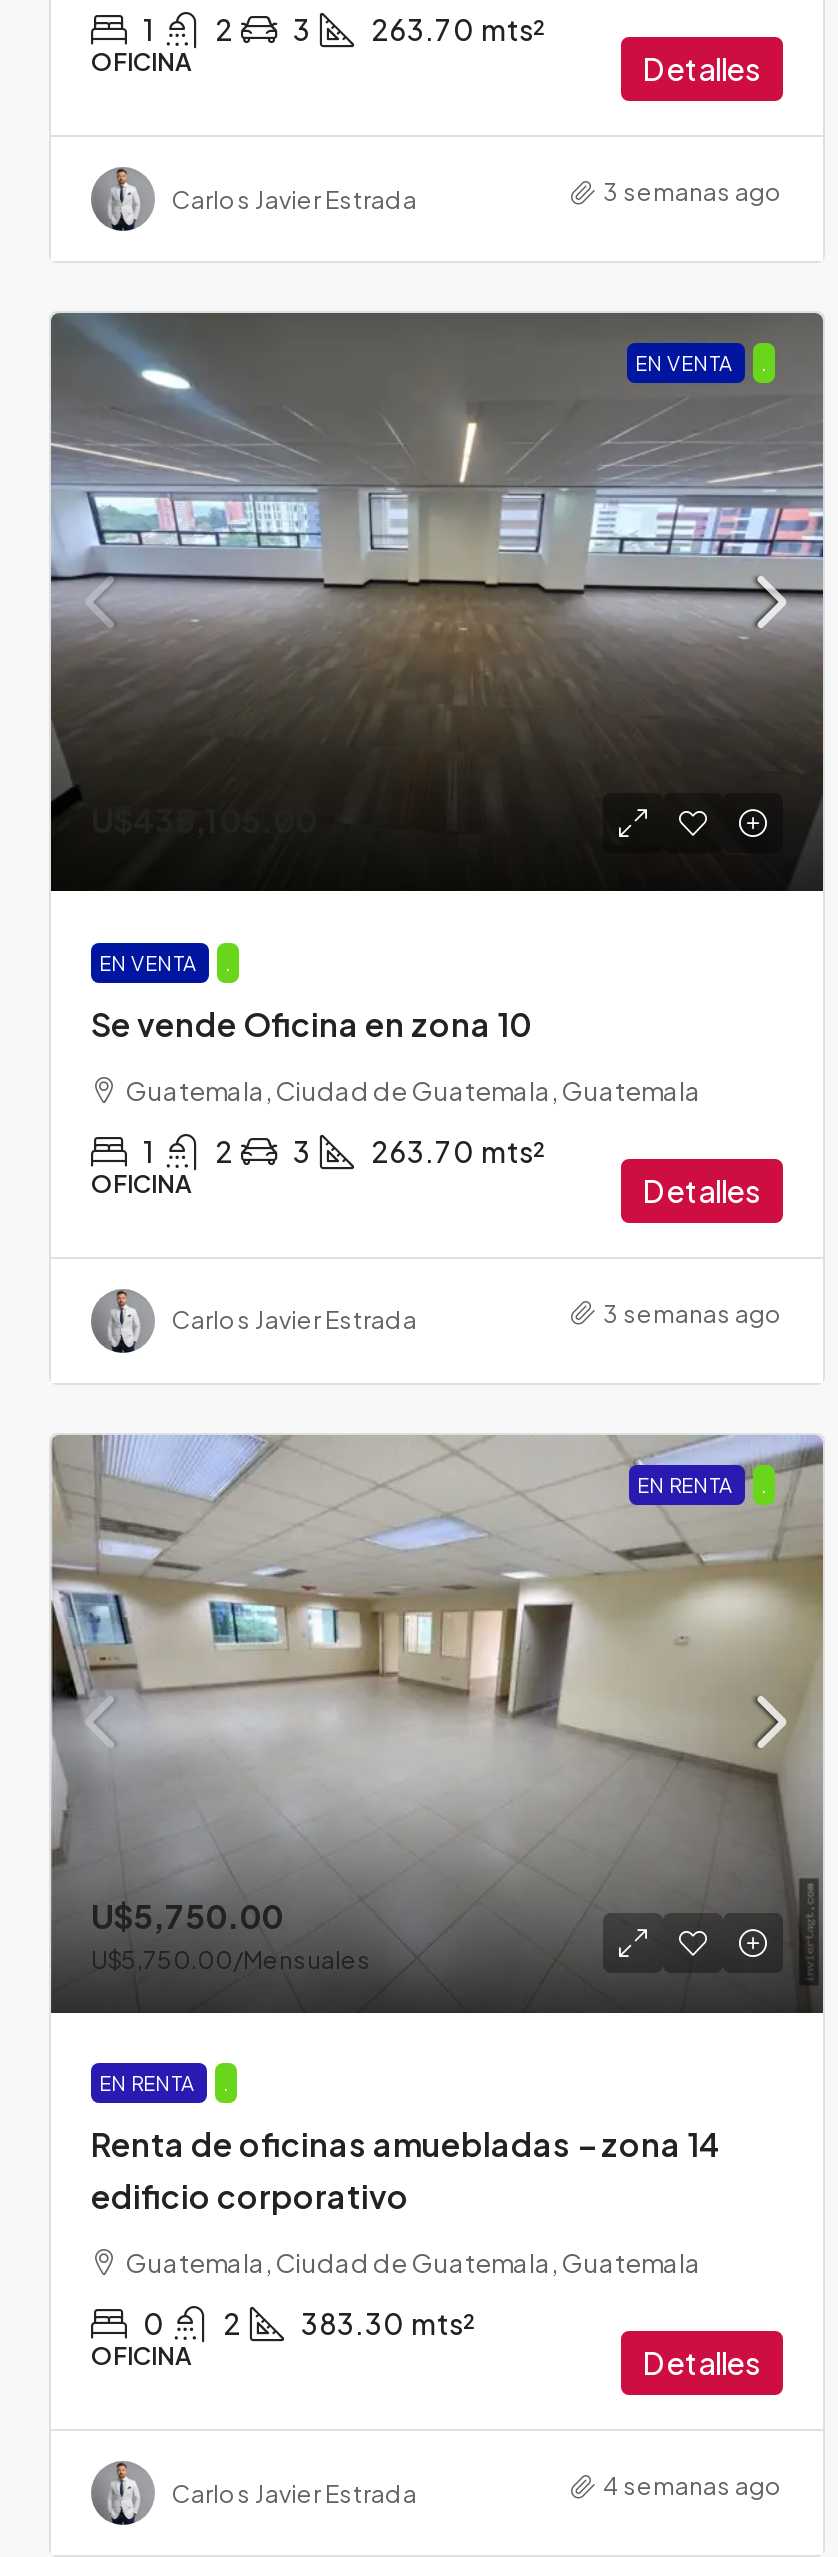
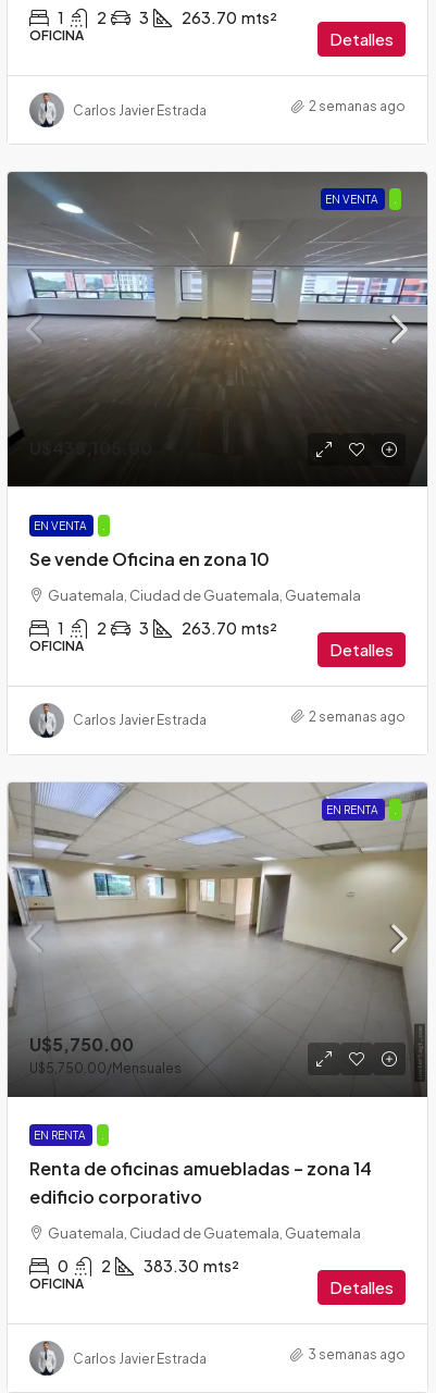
[603,177,783,207] 3 semanas ago -> [309,98,406,114] 2 semanas ago
[603,1298,783,1328] 3 semanas ago -> [309,708,406,724] 2 semanas ago
[603,2471,783,2501] 4 semanas ago -> [308,1346,406,1363] 3 semanas ago

